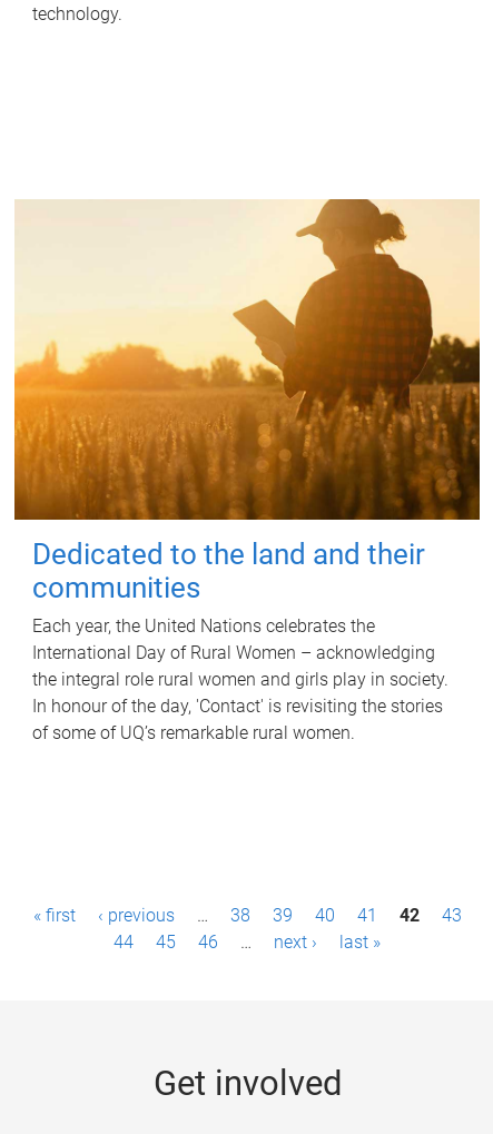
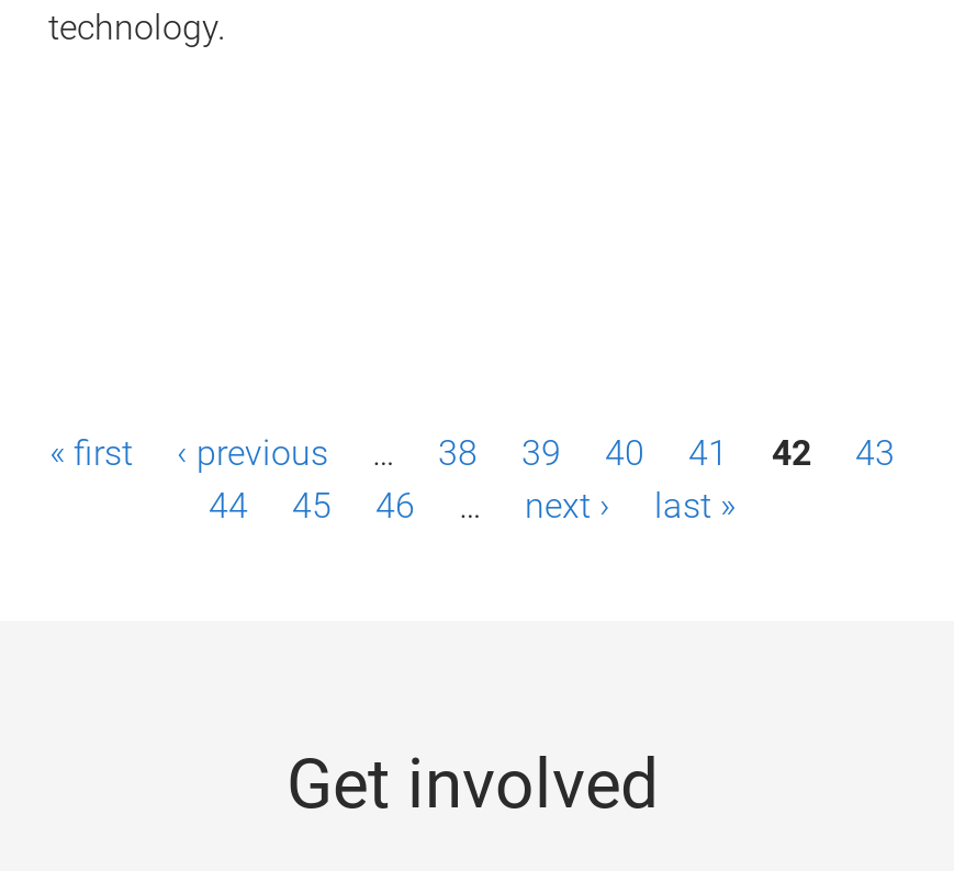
[13,198,481,743] [image] | Dedicated to the land and their | communities | Each year, the United Nations celebrates the | International Day of Rural Women – acknowledging | the integral role rural women and girls play in society. | In honour of the day, 'Contact' is revisiting the stories | of some of UQ’s remarkable rural women. -> none

